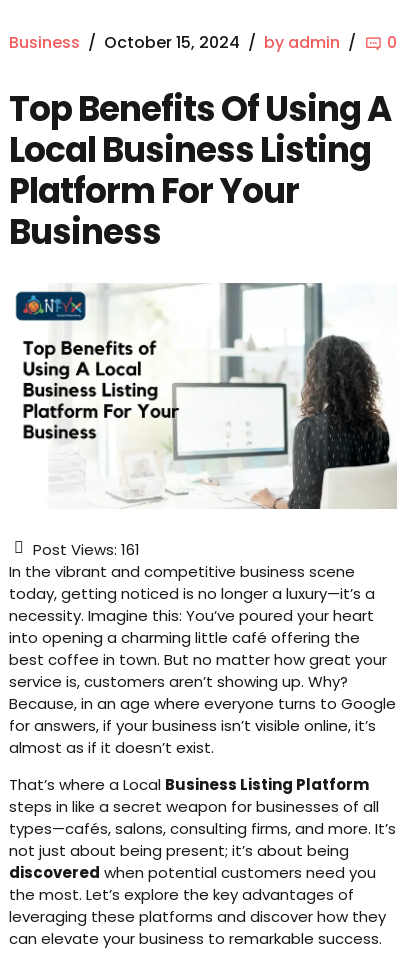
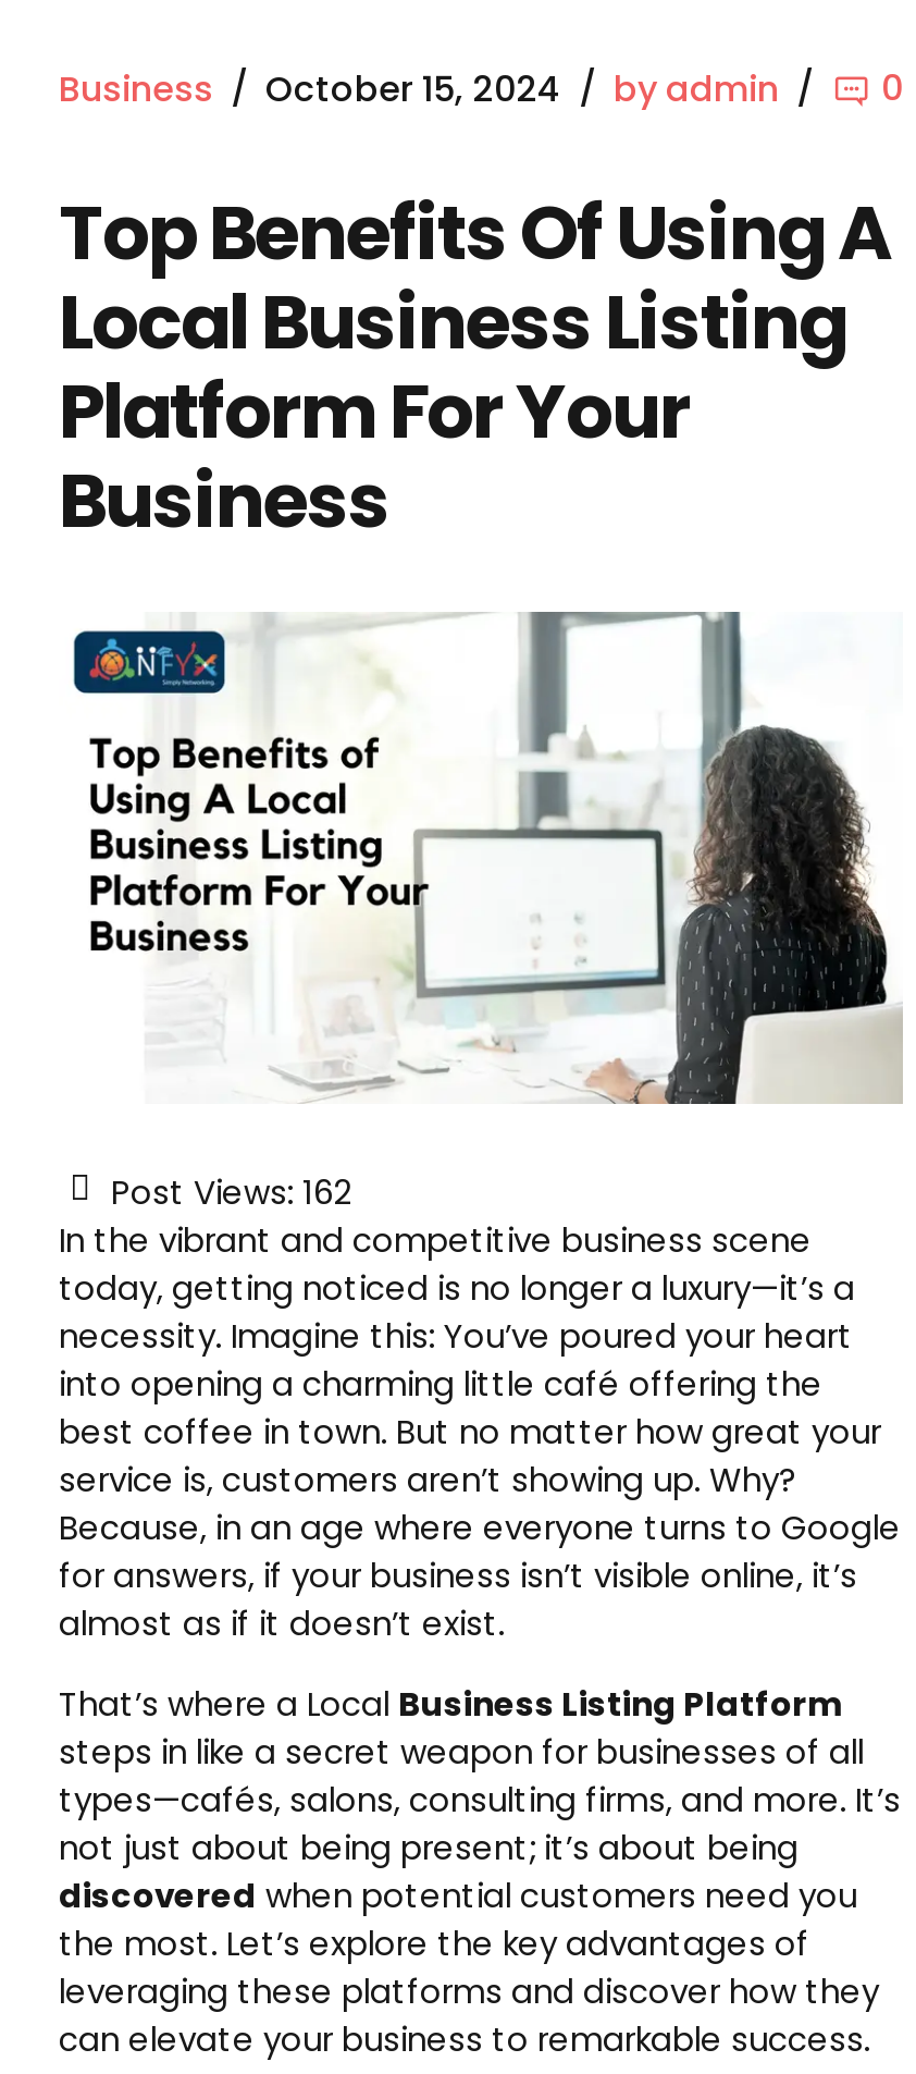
[33,538,140,559] Post Views: 161 -> [111,1168,350,1214] Post Views: 162

